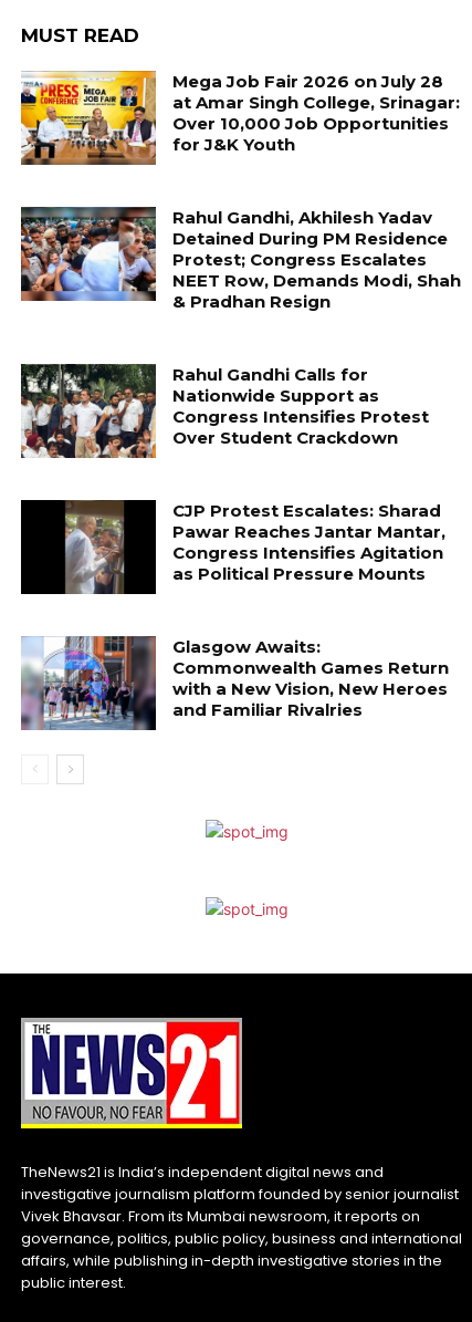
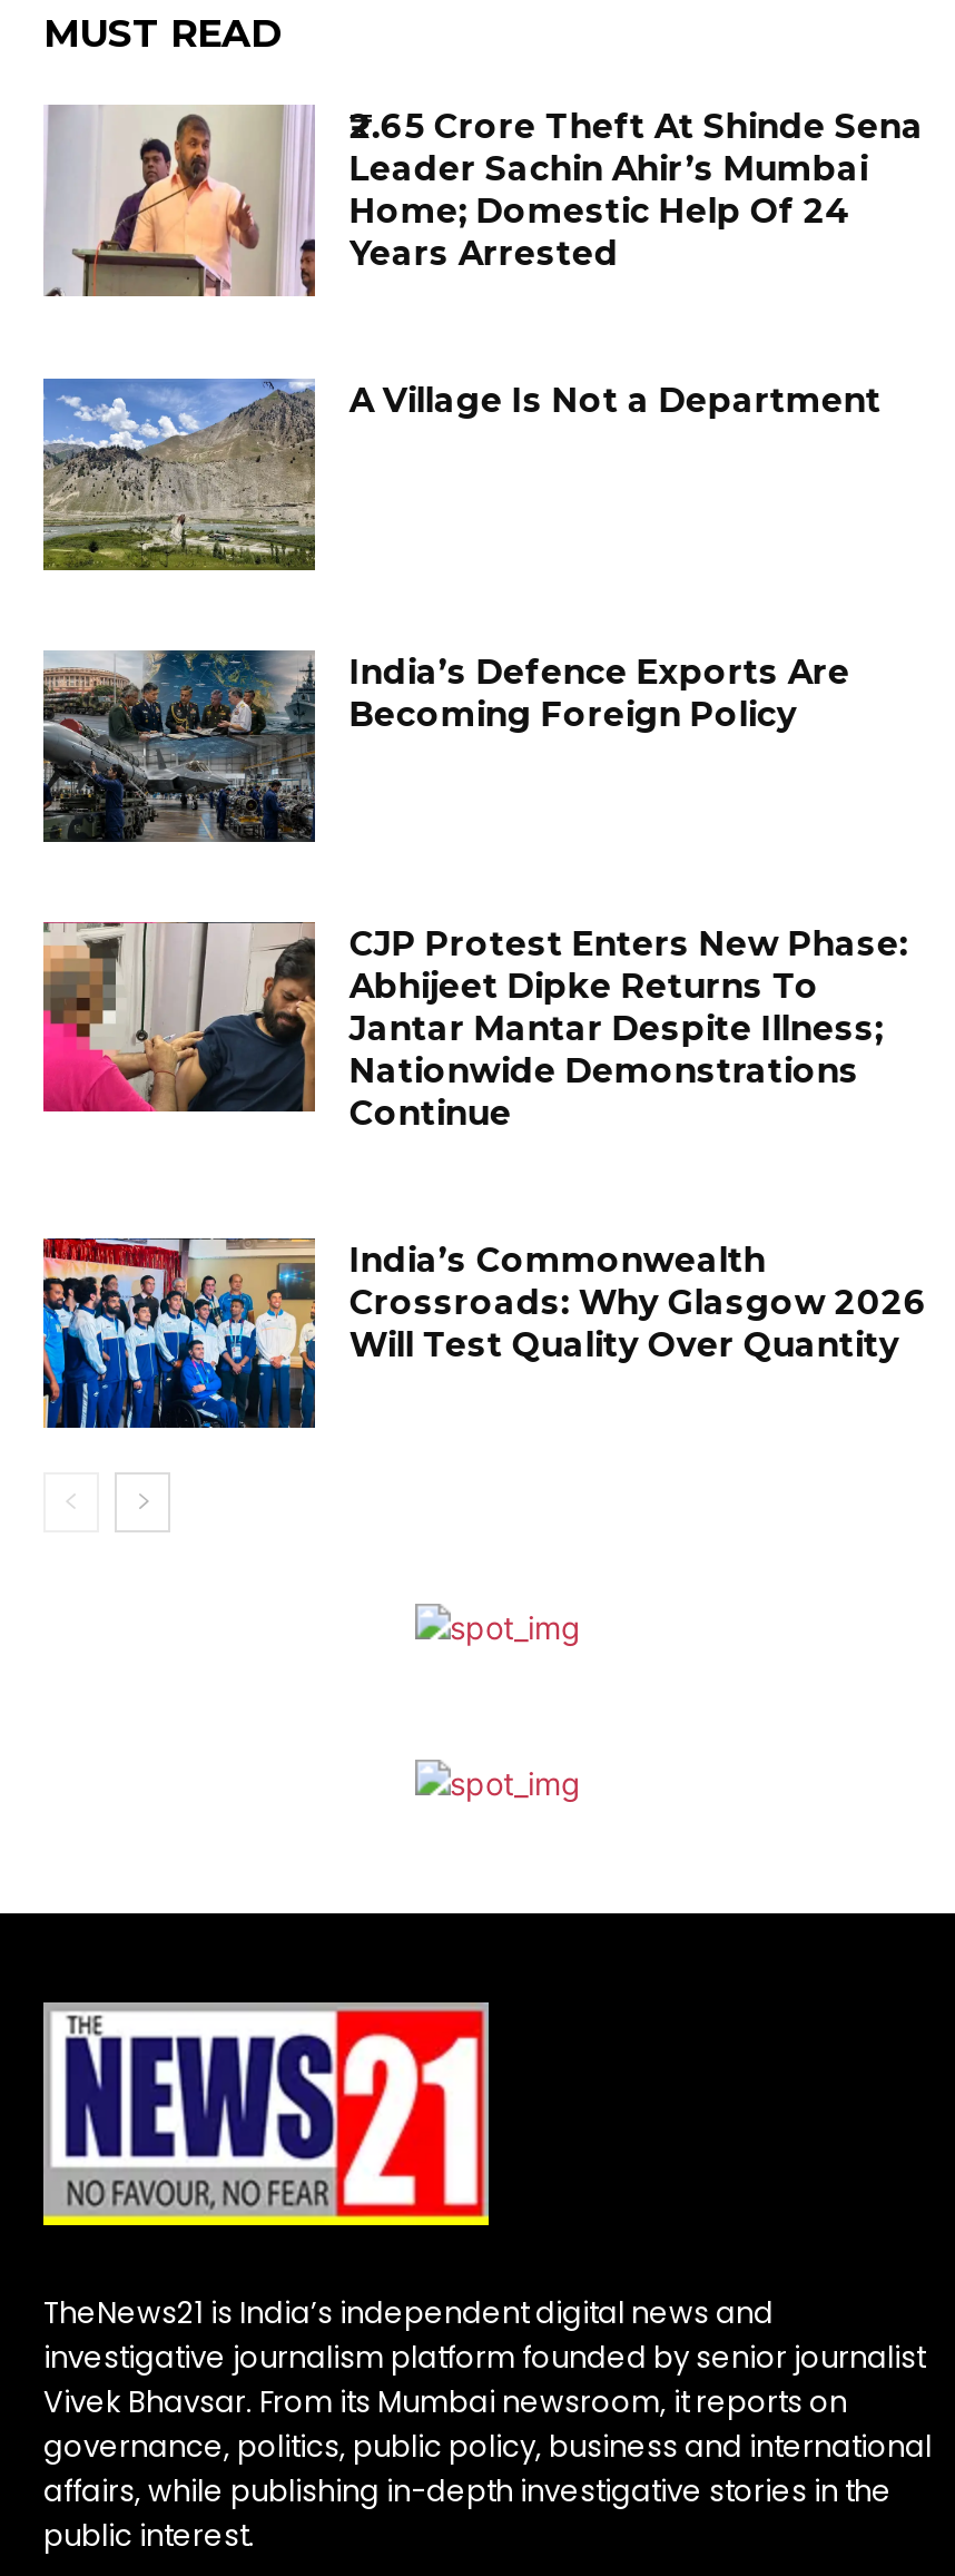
[20,70,460,166] [image] | Mega Job Fair 2026 on July 28 | at Amar Singh College, Srinagar: | Over 10,000 Job Opportunities | for J&K Youth -> [43,105,924,297] [image] | ₹2.65 Crore Theft At Shinde Sena | Leader Sachin Ahir’s Mumbai | Home; Domestic Help Of 24 | Years Arrested
[20,206,461,312] [image] | Rahul Gandhi, Akhilesh Yadav | Detained During PM Residence | Protest; Congress Escalates | NEET Row, Demands Modi, Shah | & Pradhan Resign -> [41,378,881,574] [image] | A Village Is Not a Department
[20,345,429,459] [image] | Rahul Gandhi Calls for | Nationwide Support as | Congress Intensifies Protest | Over Student Crackdown -> [41,647,850,876] [image] | India’s Defence Exports Are | Becoming Foreign Policy
[20,481,446,595] [image] | CJP Protest Escalates: Sharad | Pawar Reaches Jantar Mantar, | Congress Intensifies Agitation | as Political Pressure Mounts -> [41,921,908,1150] [image] | CJP Protest Enters New Phase: | Abhijeet Dipke Returns To | Jantar Mantar Despite Illness; | Nationwide Demonstrations | Continue
[20,635,449,731] [image] | Glasgow Awaits: | Commonwealth Games Return | with a New Vision, New Heroes | and Familiar Rivalries -> [41,1237,928,1431] [image] | India’s Commonwealth | Crossroads: Why Glasgow 2026 | Will Test Quality Over Quantity

